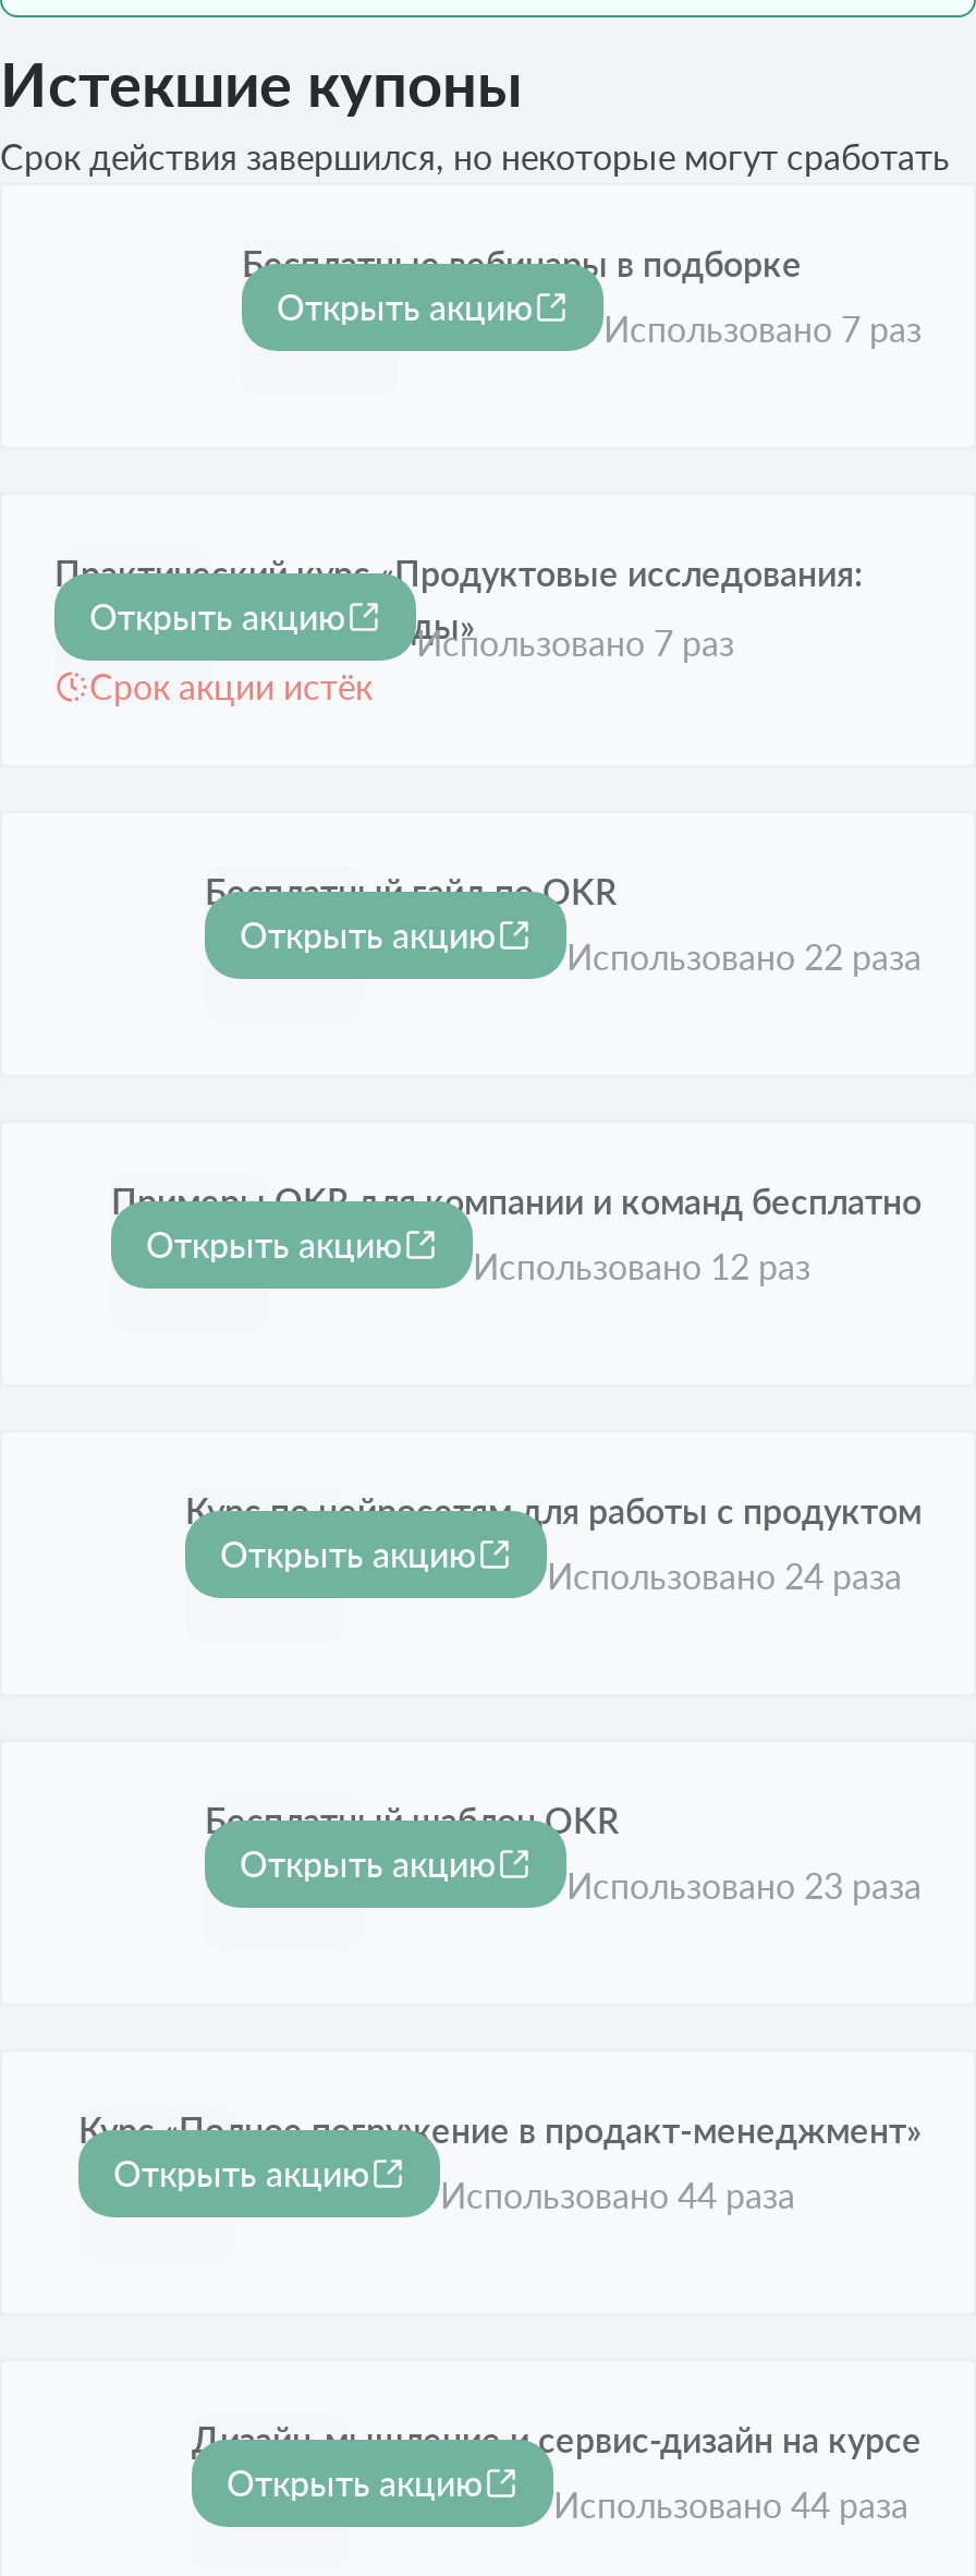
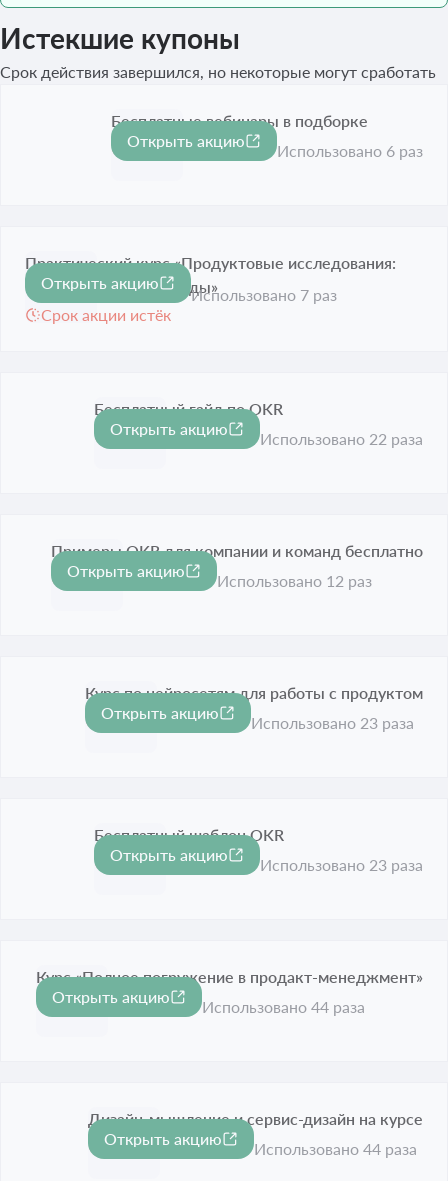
[603,307,922,349] Использовано 7 раз -> [277,141,423,160] Использовано 6 раз
[547,1555,902,1596] Использовано 24 раза -> [251,713,414,732] Использовано 23 раза

